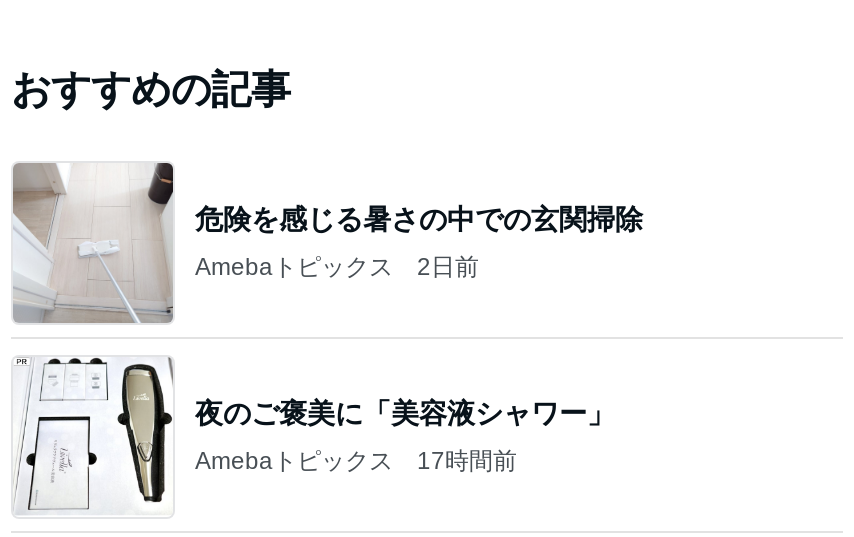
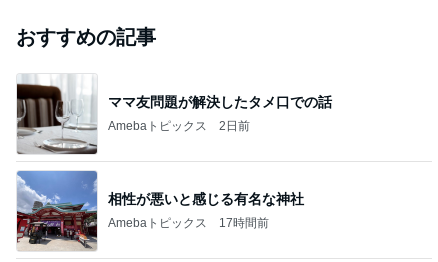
[11,161,643,325] [image] | 危険を感じる暑さの中での玄関掃除 -> [16,74,332,155] [image] | ママ友問題が解決したタメ口での話
[13,355,615,515] [image] | 夜のご褒美に「美容液シャワー」 -> [16,170,304,251] [image] | 相性が悪いと感じる有名な神社

